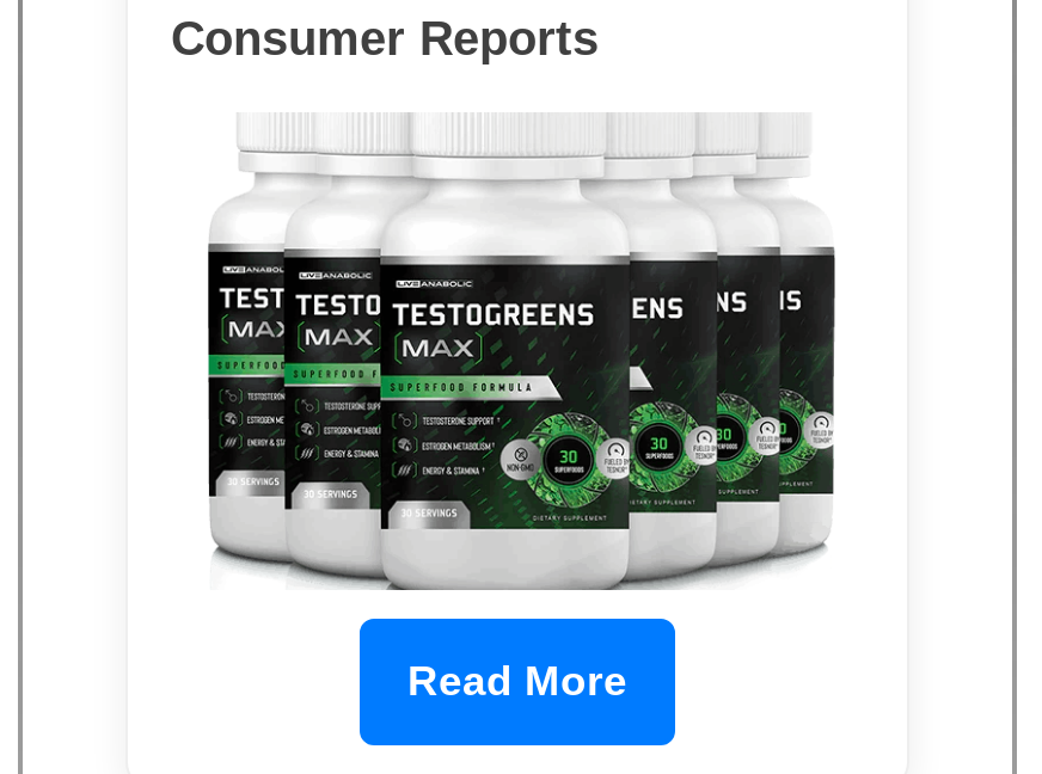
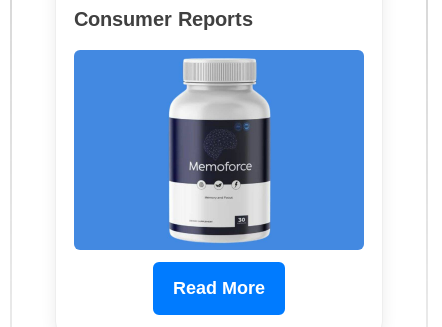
[171,112,864,592] [image] -> [73,49,365,251] [image]

